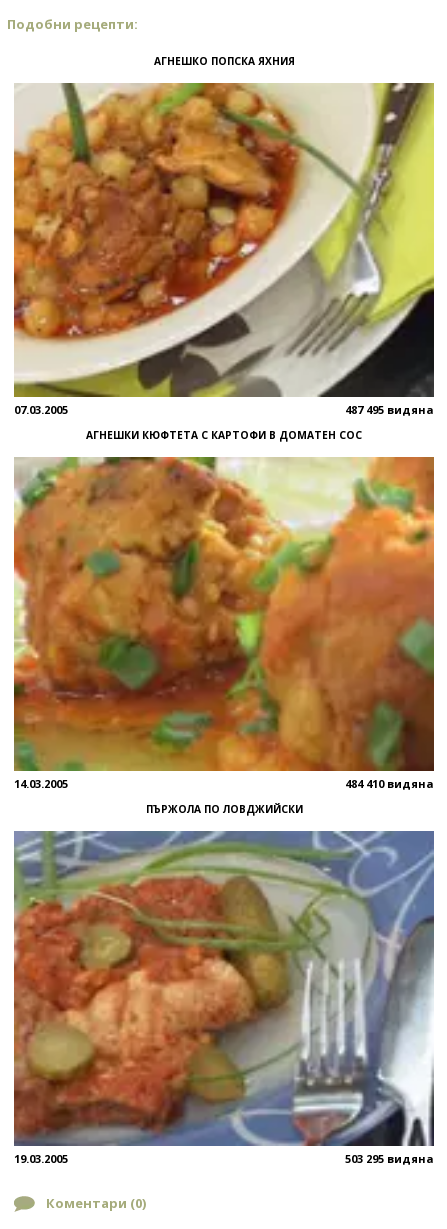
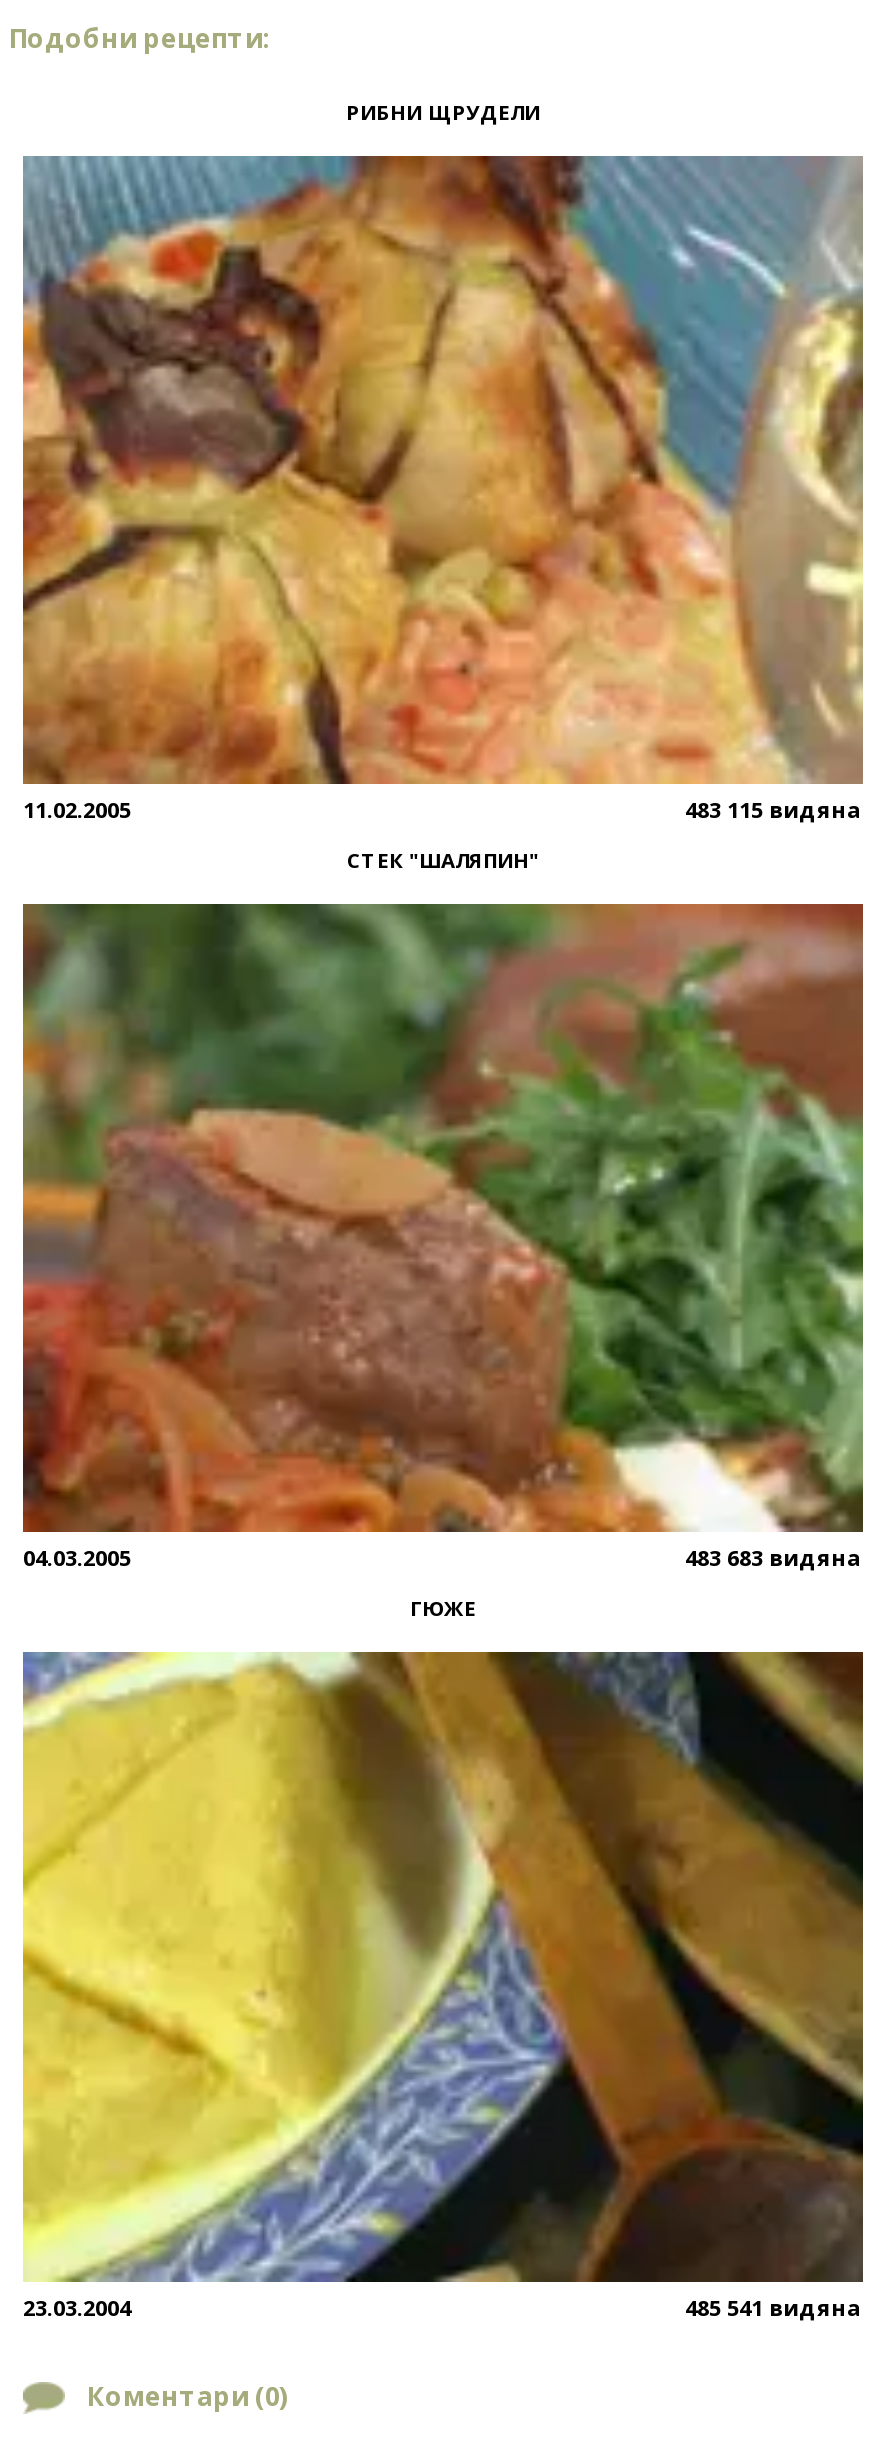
[153,54,294,68] АГНЕШКО ПОПСКА ЯХНИЯ -> [346,97,540,125] РИБНИ ЩРУДЕЛИ
[14,82,435,417] [image] | 07.03.2005 | 487 495 видяна -> [21,154,865,824] [image] | 11.02.2005 | 483 115 видяна
[86,428,362,442] АГНЕШКИ КЮФТЕТА С КАРТОФИ В ДОМАТЕН СОС -> [347,846,539,874] СТЕК "ШАЛЯПИН"
[13,456,435,791] [image] | 14.03.2005 | 484 410 видяна -> [21,902,865,1573] [image] | 04.03.2005 | 483 683 видяна
[145,802,302,816] ПЪРЖОЛА ПО ЛОВДЖИЙСКИ -> [410,1595,476,1623] ГЮЖЕ
[13,830,435,1166] [image] | 19.03.2005 | 503 295 видяна -> [21,1650,865,2321] [image] | 23.03.2004 | 485 541 видяна

